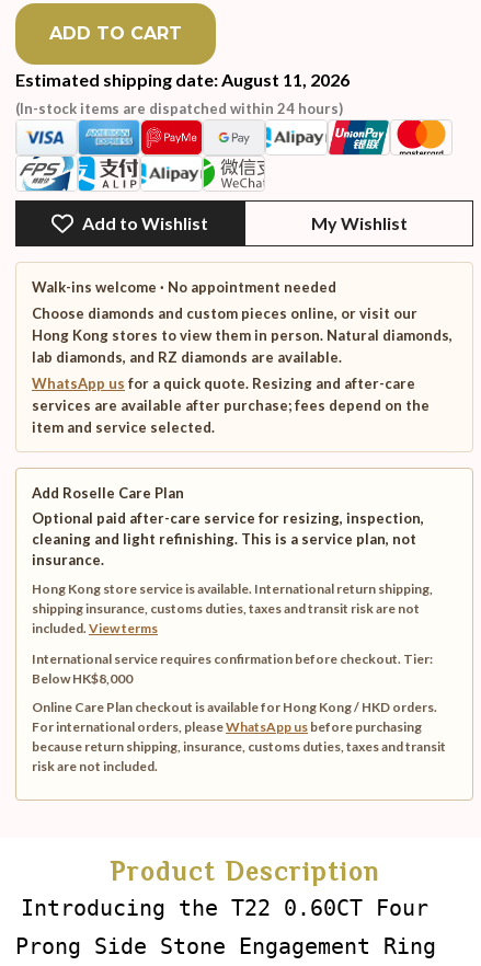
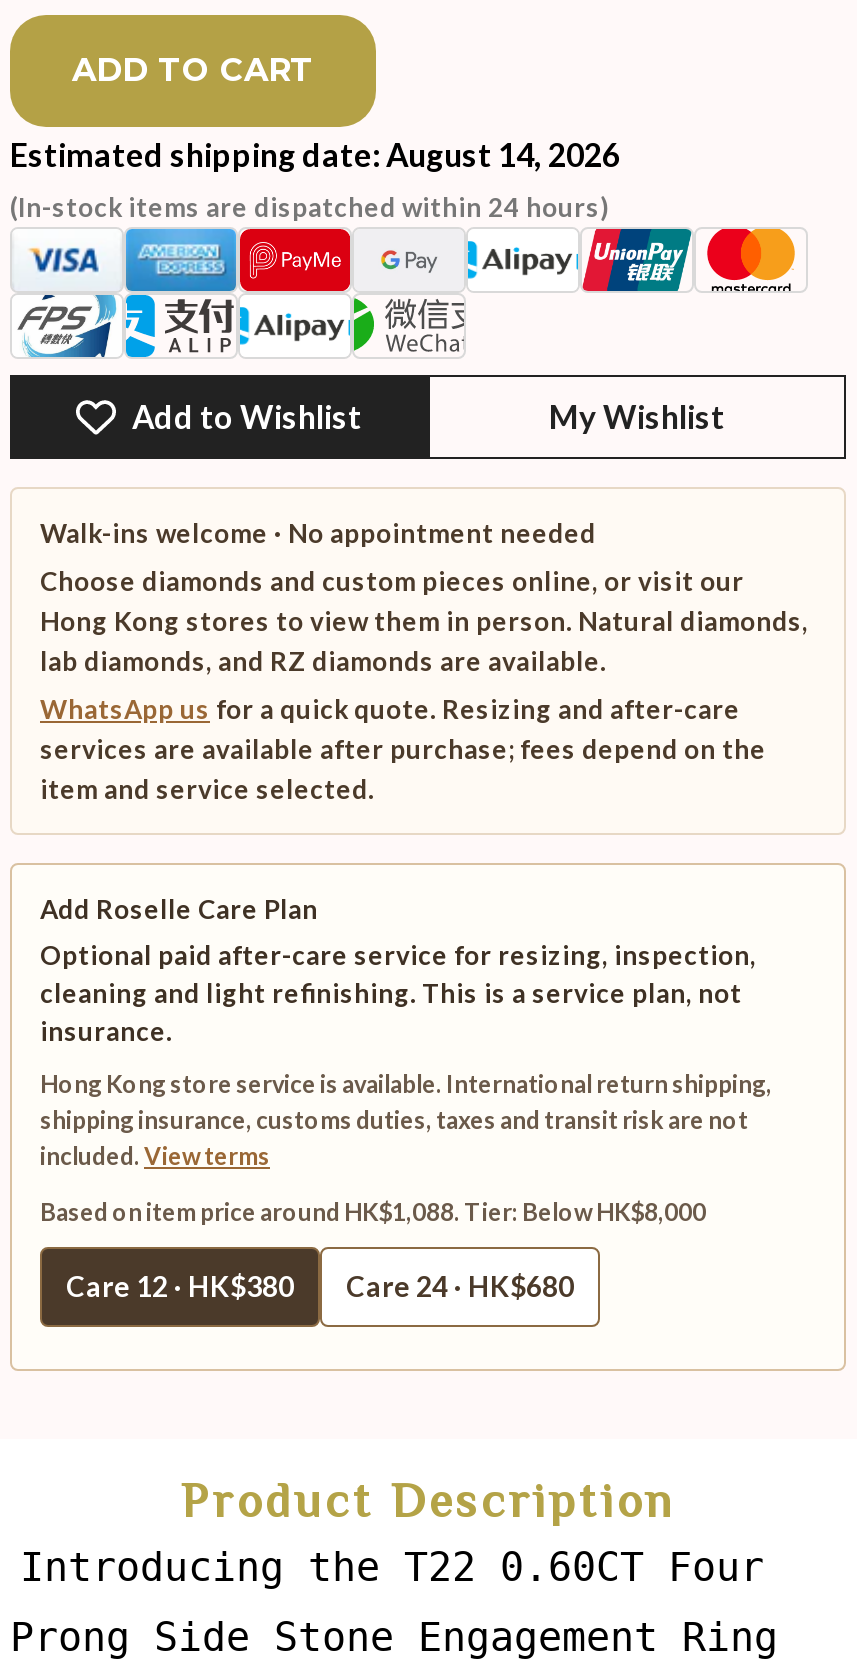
[15,69,350,90] Estimated shipping date: August 11, 2026 -> [10,135,620,173] Estimated shipping date: August 14, 2026
[32,651,433,687] International service requires confirmation before checkout. Tier: | Below HK$8,000 -> [40,1197,706,1227] Based on item price around HK$1,088. Tier: Below HK$8,000
[32,699,446,774] Online Care Plan checkout is available for Hong Kong / HKD orders. | For international orders, pleaseWhatsApp us before purchasing | because return shipping, insurance, customs duties, taxes and transit | risk are not included. -> [66,1269,574,1303] Care 12 · HK$380 | Care 24 · HK$680

